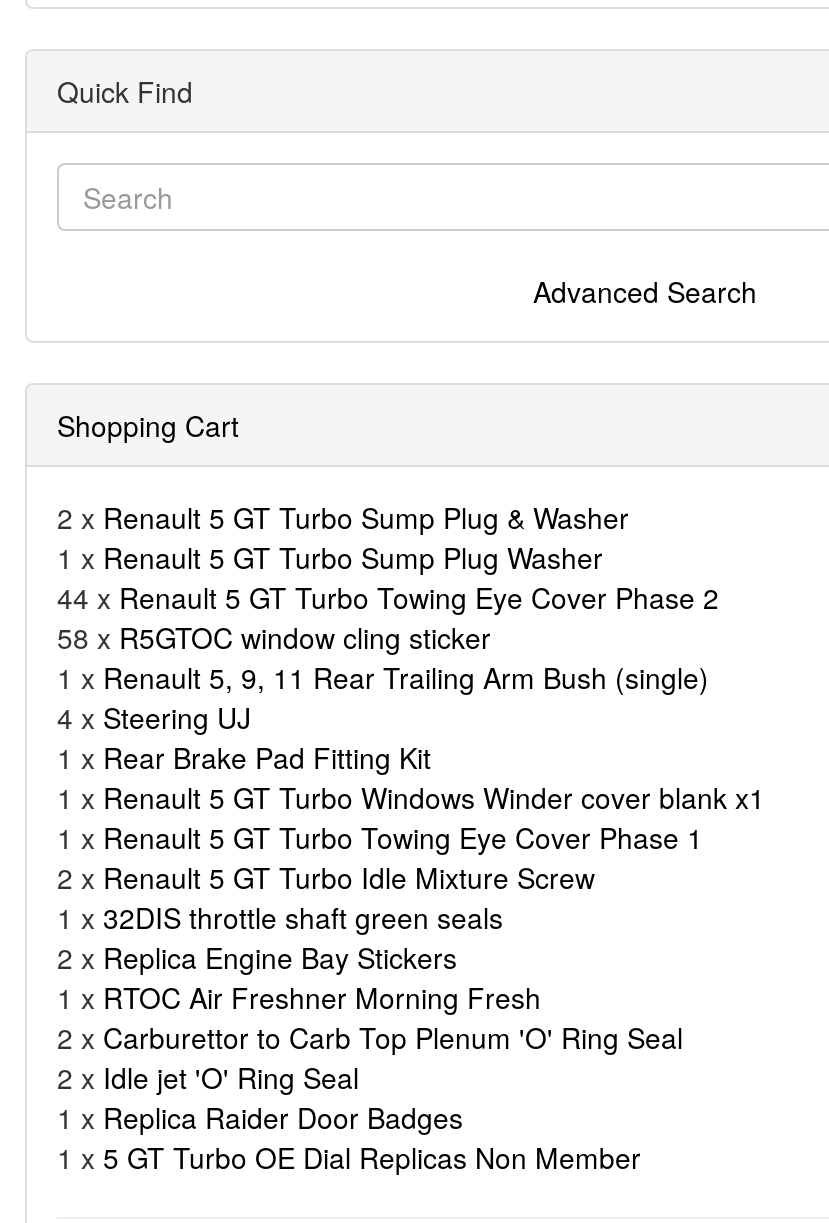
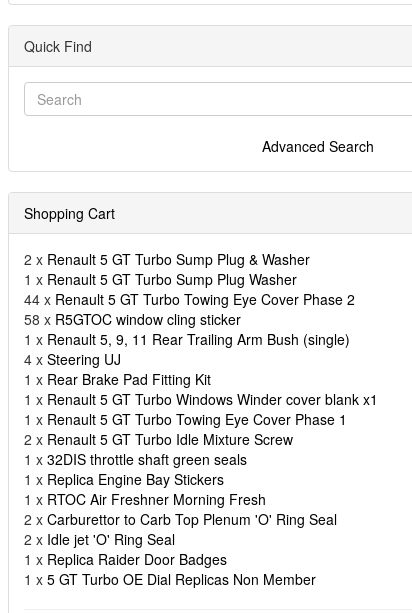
[57,938,457,978] 2 x Replica Engine Bay Stickers -> [24,469,224,489] 1 x Replica Engine Bay Stickers

